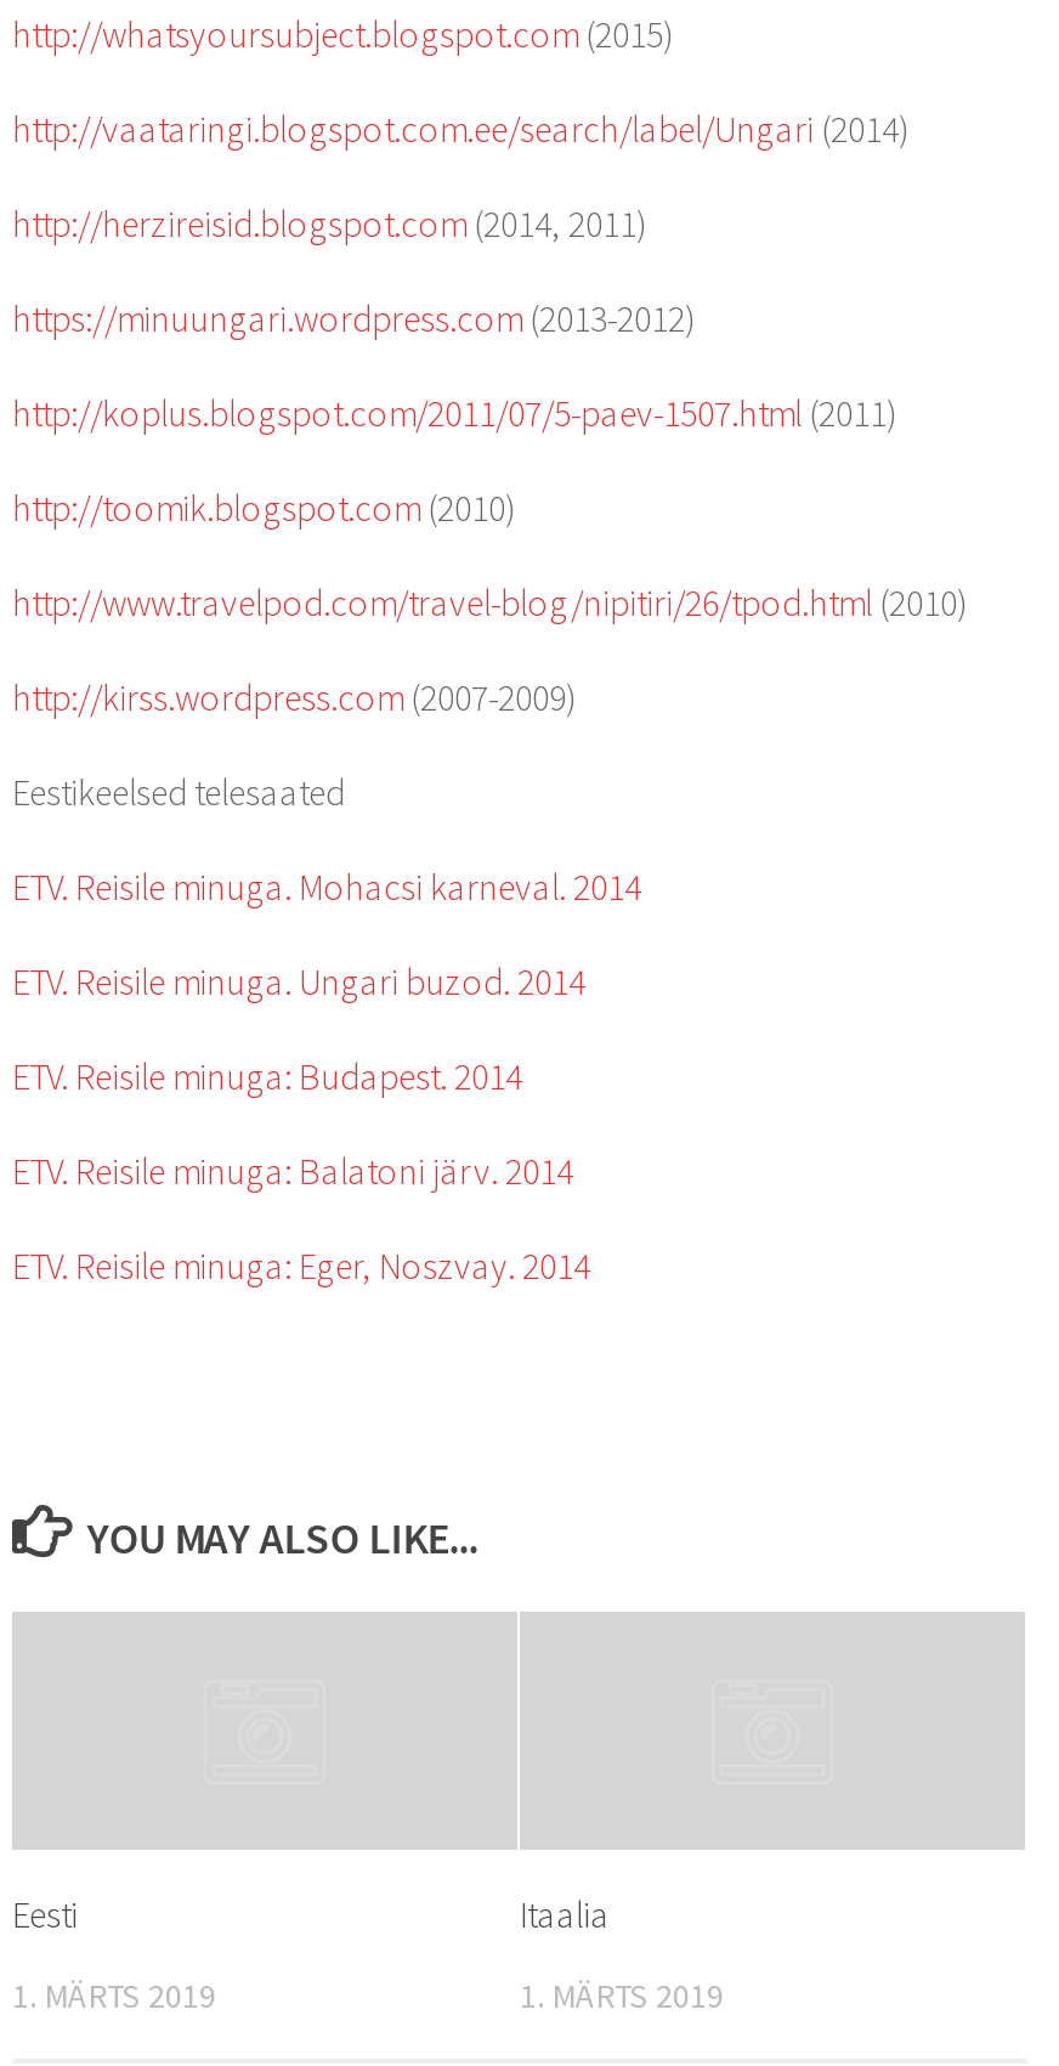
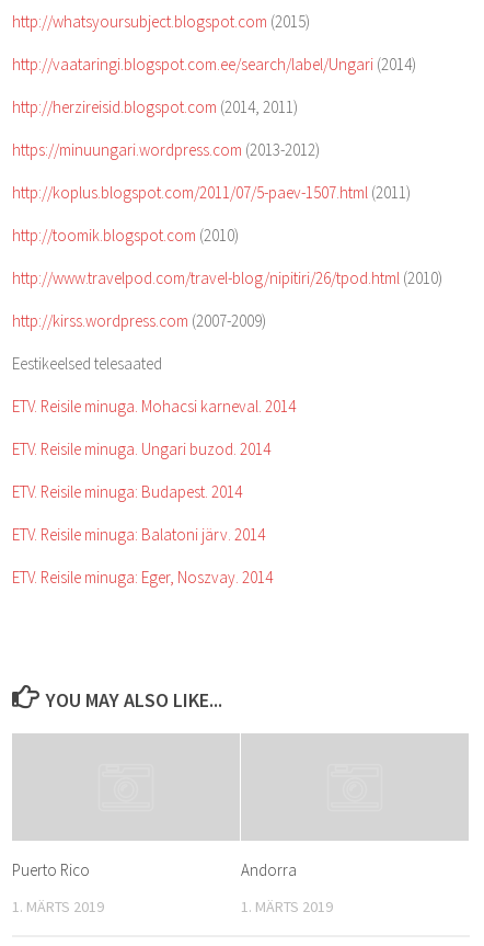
[12,1891,78,1937] Eesti -> [12,859,90,880] Puerto Rico
[520,1891,610,1937] Itaalia -> [241,859,297,880] Andorra

